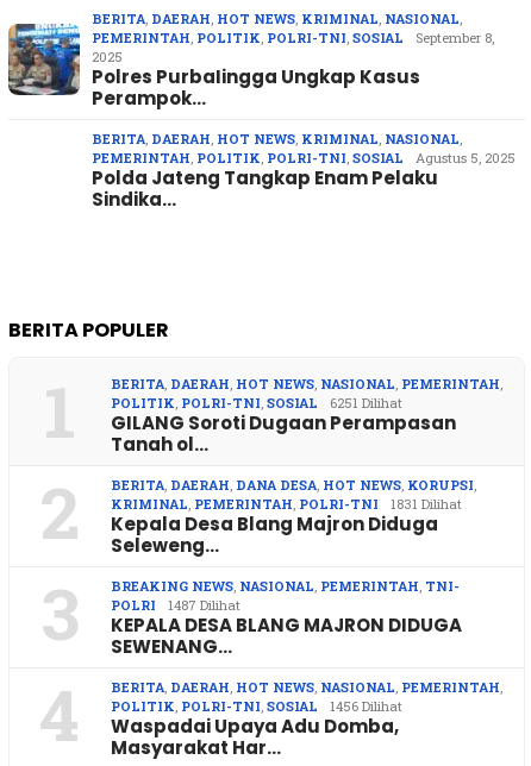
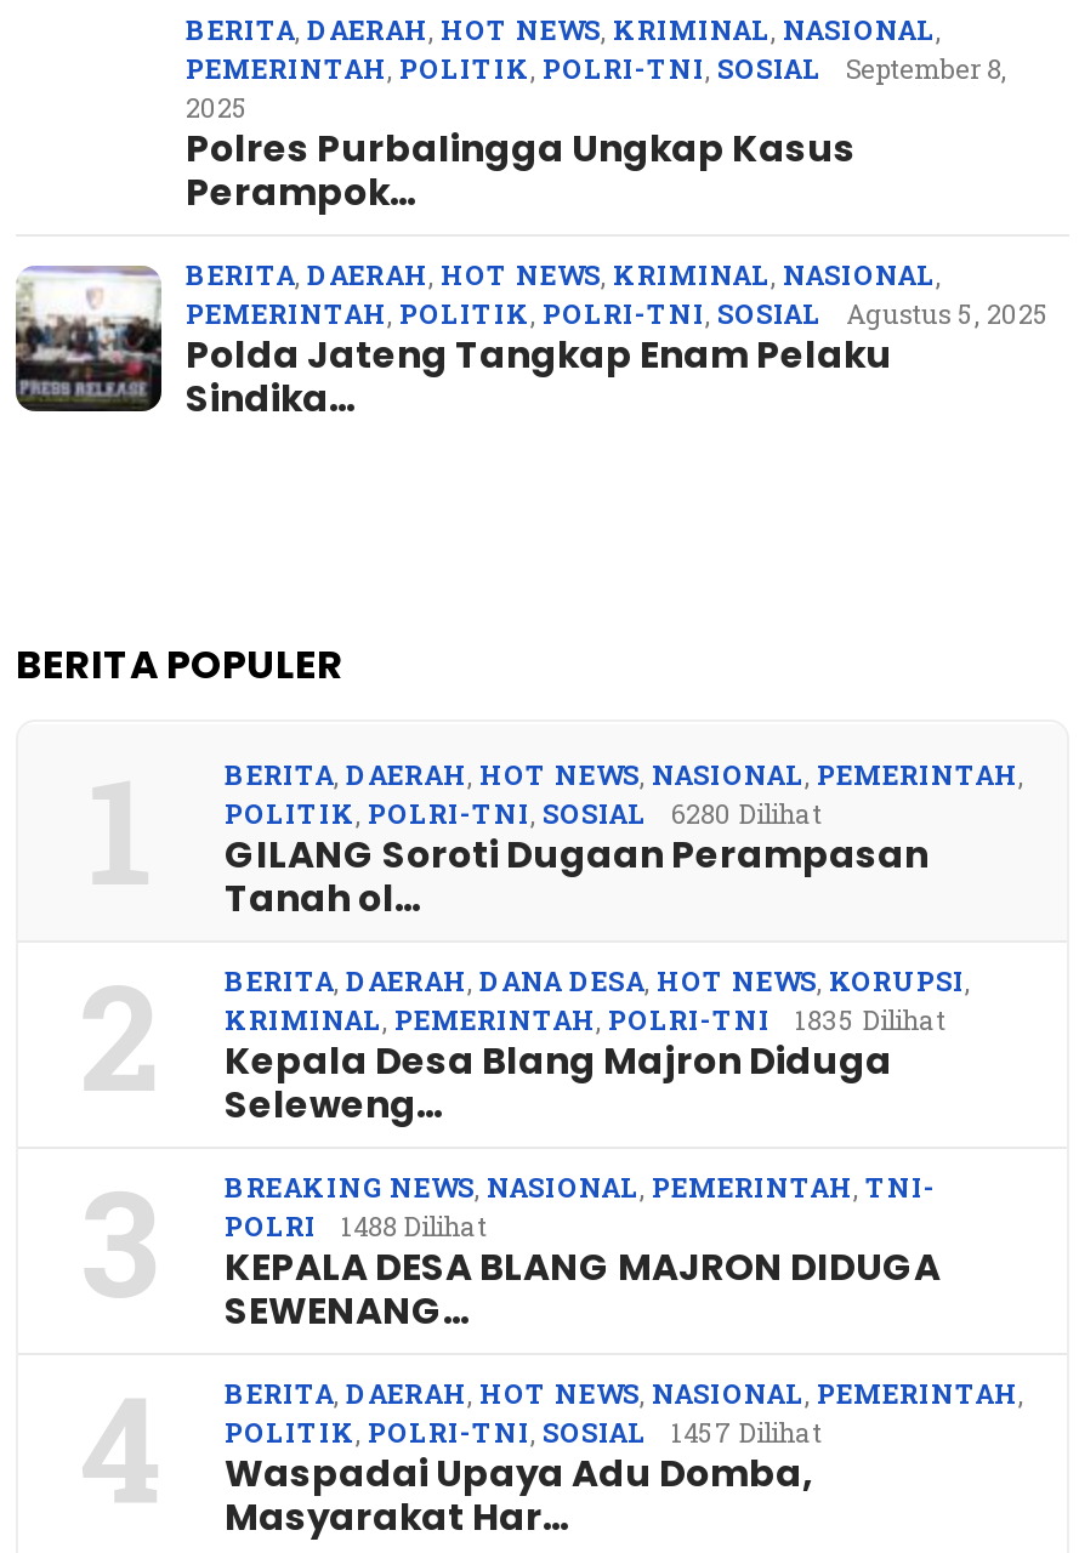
[7,23,81,96] [image] -> none
none -> [13,263,164,414] [image]
[111,394,402,412] POLITIK, POLRI-TNI, SOSIAL 6251 Dilihat -> [225,795,822,832] POLITIK, POLRI-TNI, SOSIAL 6280 Dilihat
[111,495,462,513] KRIMINAL, PEMERINTAH, POLRI-TNI 1831 Dilihat -> [225,1001,945,1038] KRIMINAL, PEMERINTAH, POLRI-TNI 1835 Dilihat
[111,596,240,614] POLRI 1487 Dilihat -> [225,1208,487,1244] POLRI 1488 Dilihat
[111,697,402,715] POLITIK, POLRI-TNI, SOSIAL 1456 Dilihat -> [225,1414,822,1450] POLITIK, POLRI-TNI, SOSIAL 1457 Dilihat

